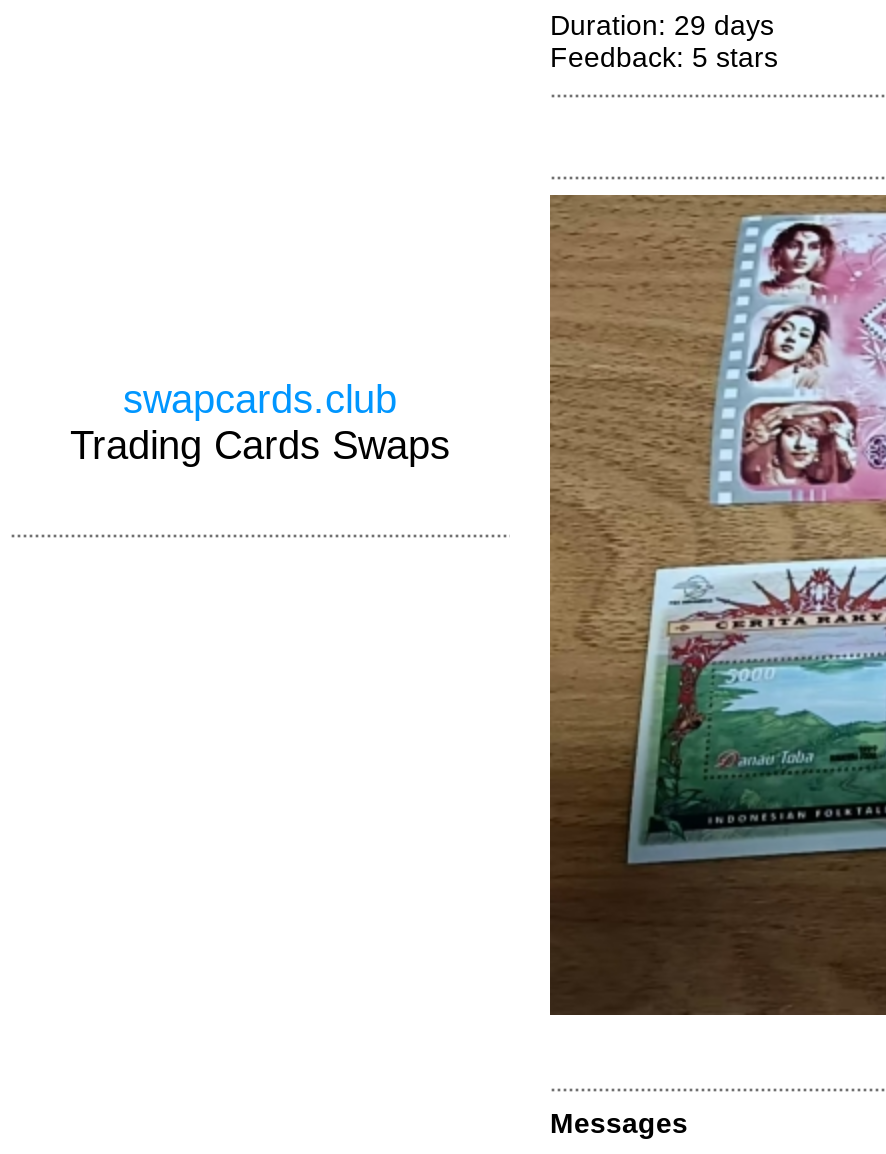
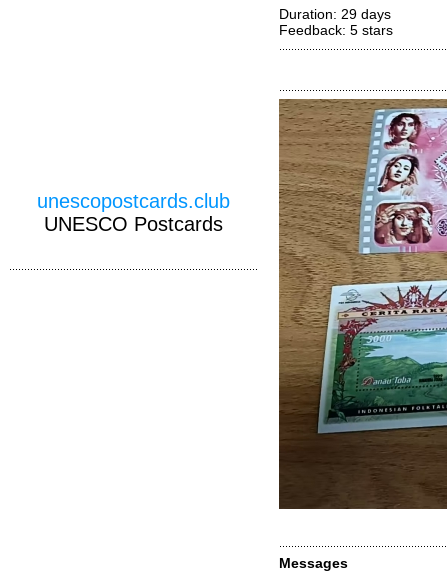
[70,377,450,467] swapcards.club | Trading Cards Swaps -> [37,190,230,235] unescopostcards.club | UNESCO Postcards

